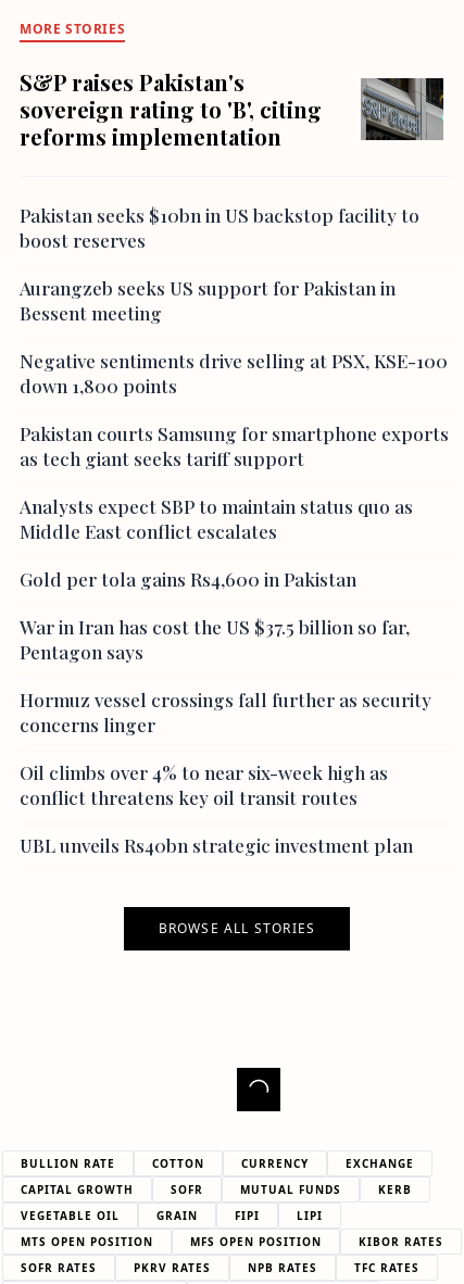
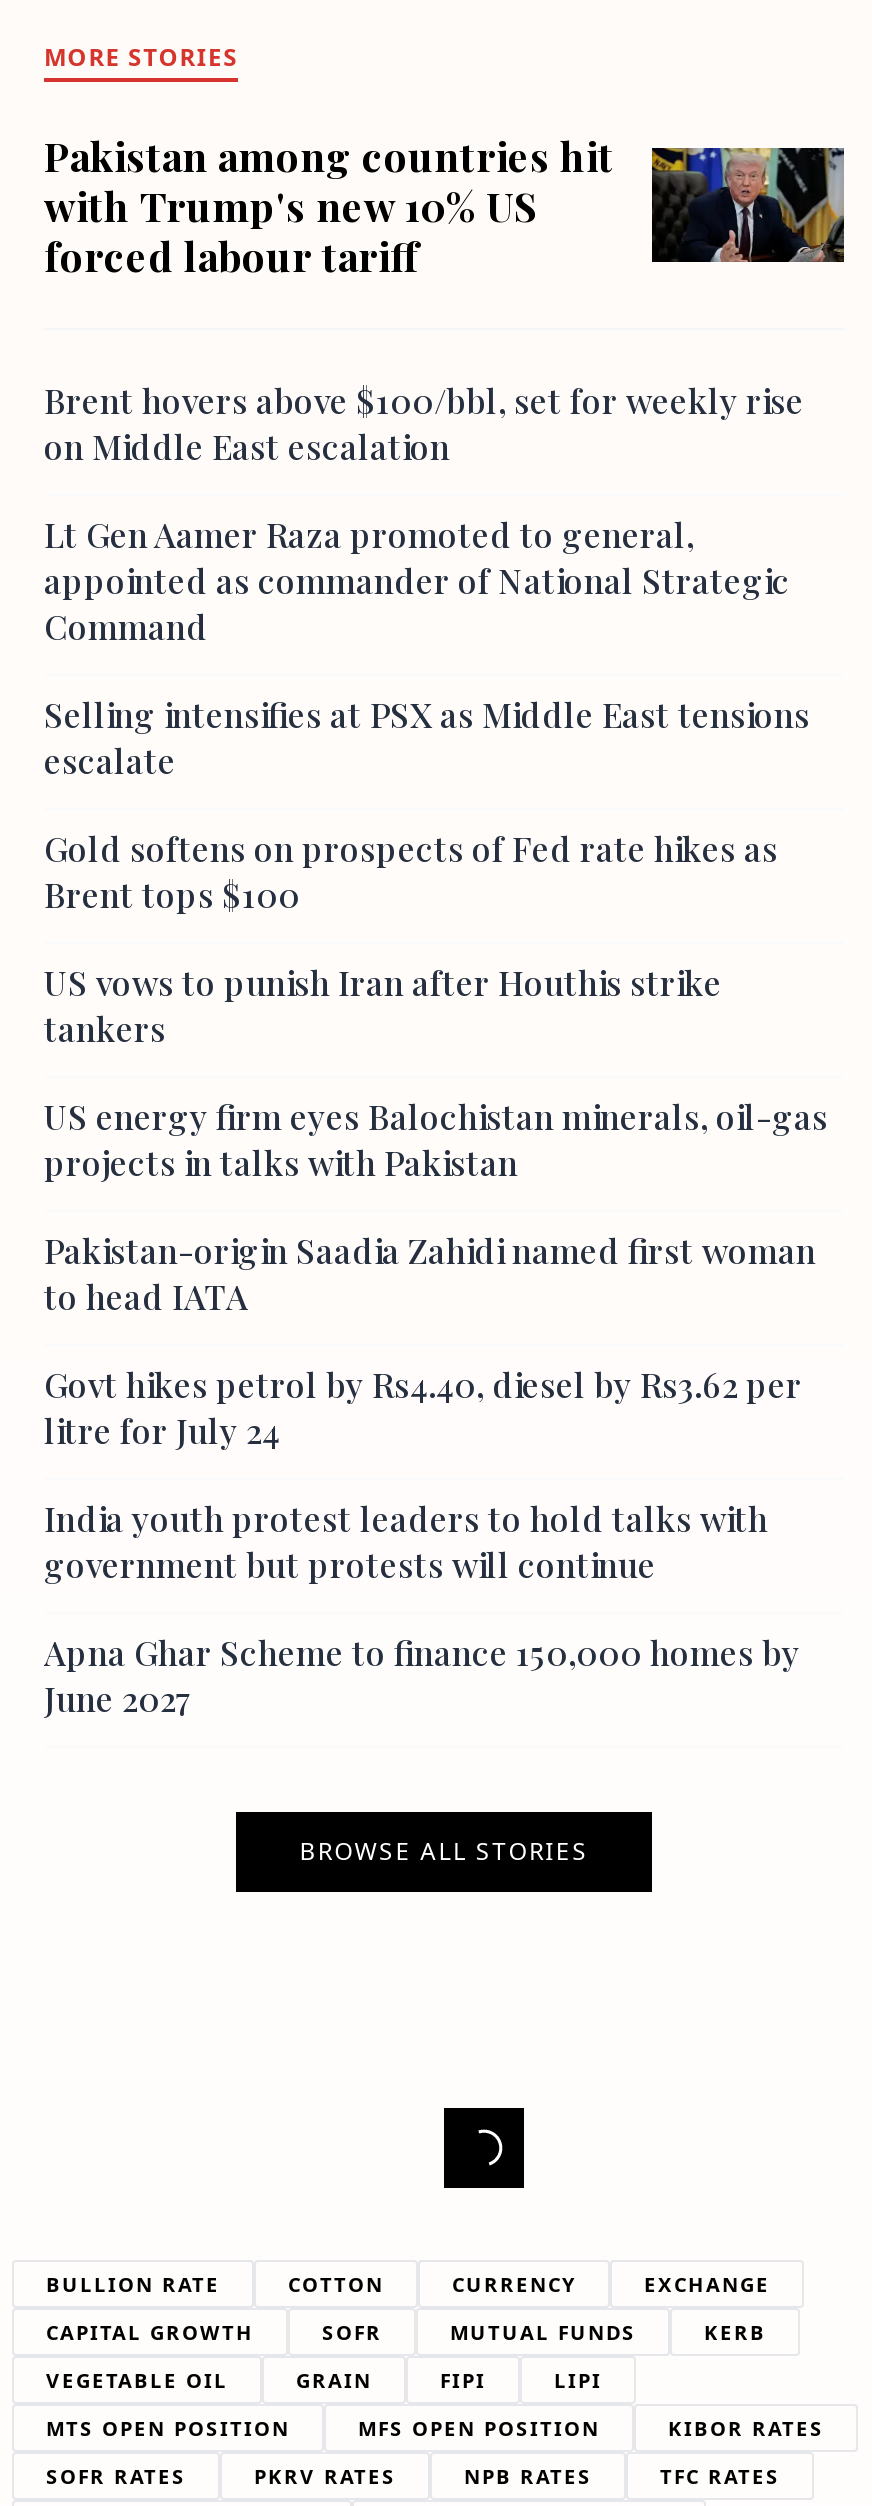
[20,67,444,151] [image] | S&P raises Pakistan's | sovereign rating to 'B', citing | reforms implementation -> [44,128,846,282] [image] | Pakistan among countries hit | with Trump's new 10% US | forced labour tariff
[20,203,419,252] Pakistan seeks $10bn in US backstop facility to | boost reserves -> [44,378,804,468] Brent hovers above $100/bbl, set for weekly rise | on Middle East escalation
[20,276,396,325] Aurangzeb seeks US support for Pakistan in | Bessent meeting -> [44,512,790,648] Lt Gen Aamer Raza promoted to general, | appointed as commander of National Strategic | Command
[20,349,448,398] Negative sentiments drive selling at PSX, KSE-100 | down 1,800 points -> [44,692,810,782] Selling intensifies at PSX as Middle East tensions | escalate
[20,421,449,470] Pakistan courts Samsung for smartphone exports | as tech giant seeks tariff support -> [44,826,778,916] Gold softens on prospects of Fed rate hikes as | Brent tops $100
[20,494,413,543] Analysts expect SBP to maintain status quo as | Middle East conflict escalates -> [44,960,722,1050] US vows to punish Iran after Houthis strike | tankers
[20,567,356,591] Gold per tola gains Rs4,600 in Pakistan -> [44,1094,828,1184] US energy firm eyes Balochistan minerals, oil-gas | projects in talks with Pakistan
[20,615,410,664] War in Iran has cost the US $37.5 billion so far, | Pentagon says -> [44,1228,816,1318] Pakistan-origin Saadia Zahidi named first woman | to head IATA
[20,688,431,737] Hormuz vessel crossings fall further as security | concerns linger -> [44,1362,802,1452] Govt hikes petrol by Rs4.40, diesel by Rs3.62 per | litre for July 24
[20,760,388,809] Oil climbs over 4% to near six-week high as | conflict threatens key oil transit routes -> [44,1496,768,1586] India youth protest leaders to hold talks with | government but protests will continue
[20,833,413,857] UBL unveils Rs40bn strategic investment plan -> [44,1630,800,1720] Apna Ghar Scheme to finance 150,000 homes by | June 2027

